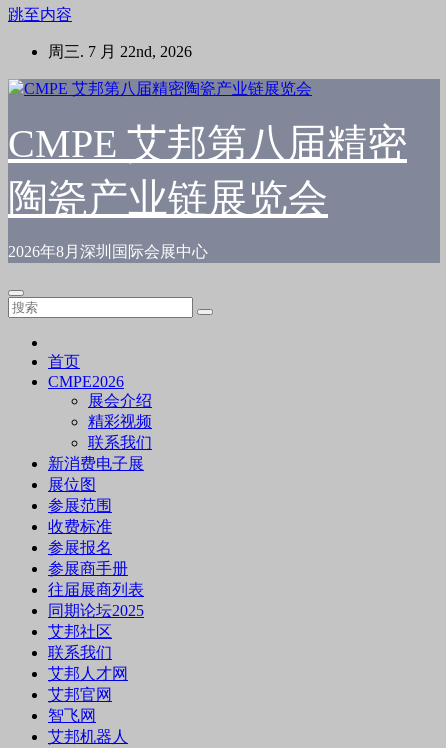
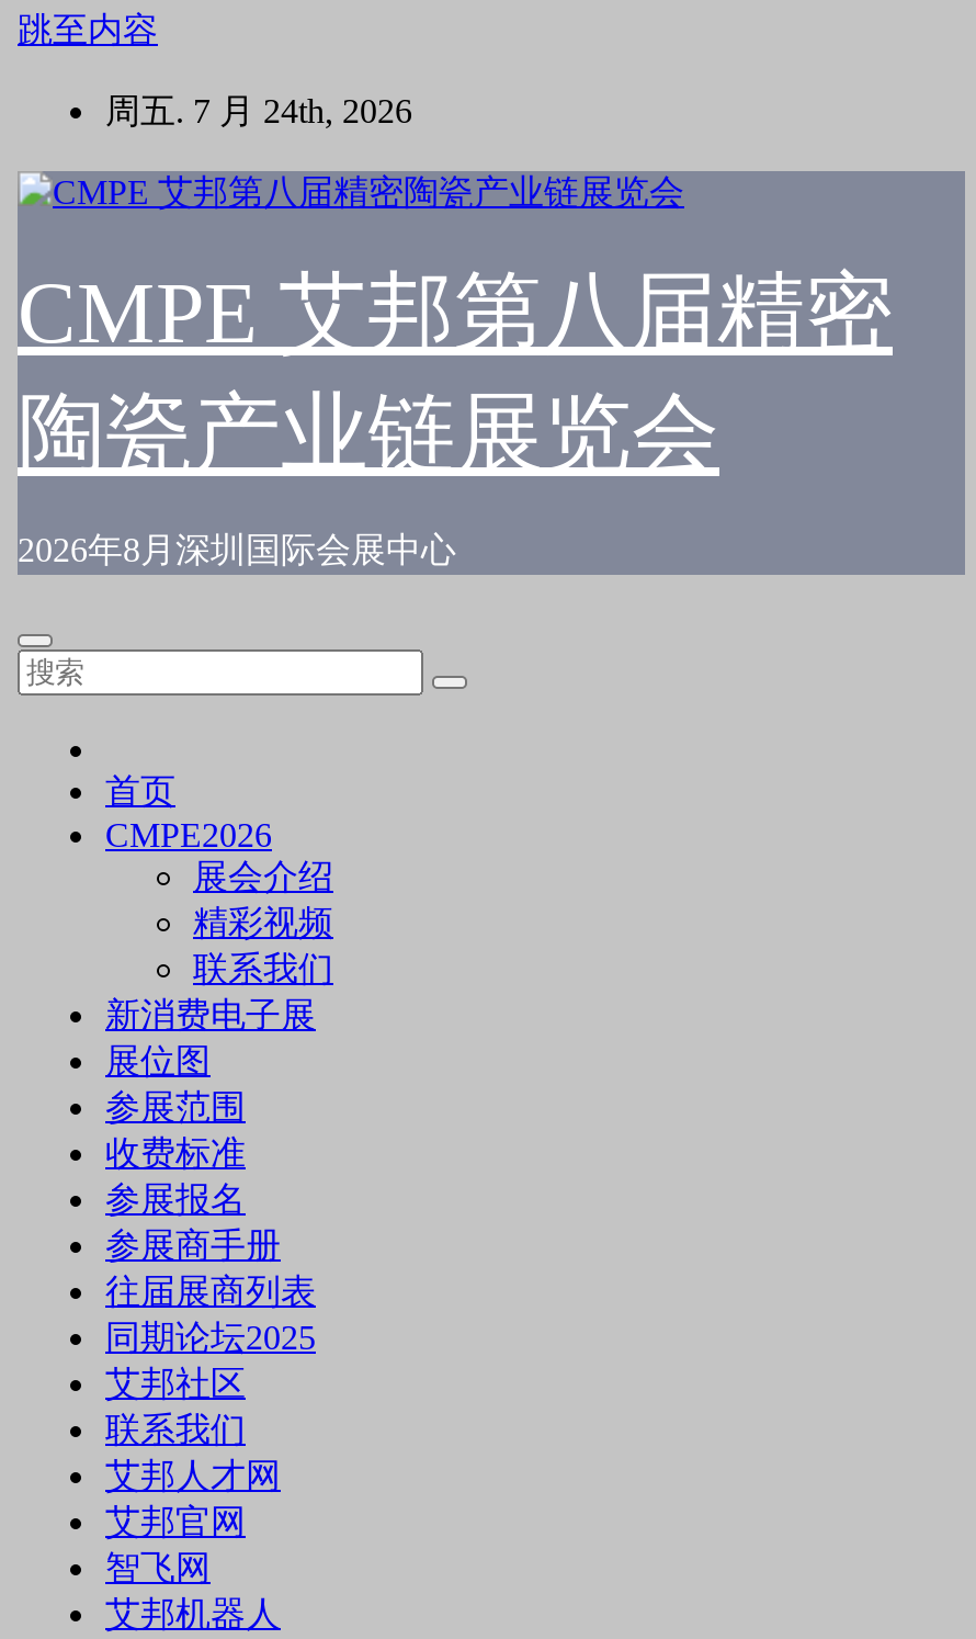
[48,43,192,60] 周三. 7 月 22nd, 2026 -> [105,92,412,129] 周五. 7 月 24th, 2026

